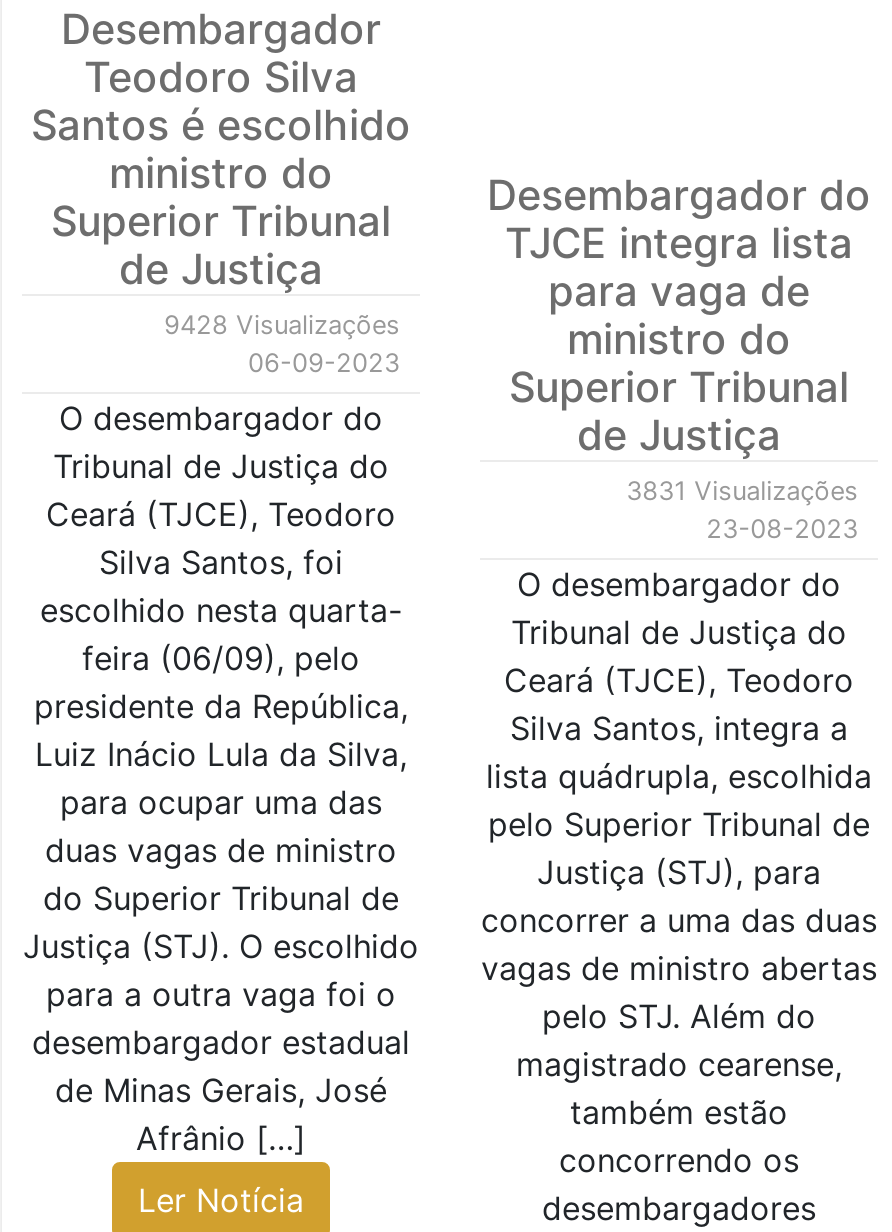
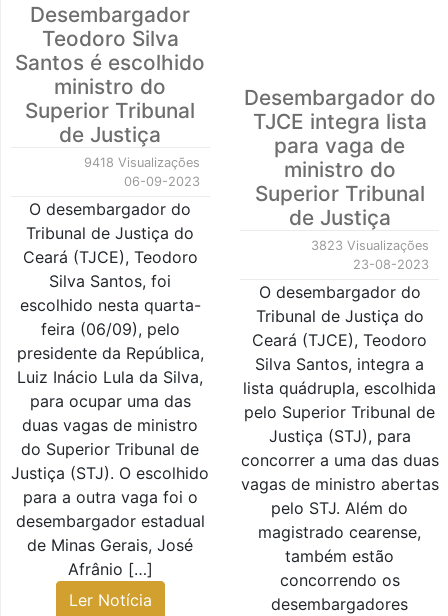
[164,309,400,339] 9428 Visualizações -> [84,155,200,170] 9418 Visualizações
[626,475,858,505] 3831 Visualizações -> [311,238,429,253] 3823 Visualizações

